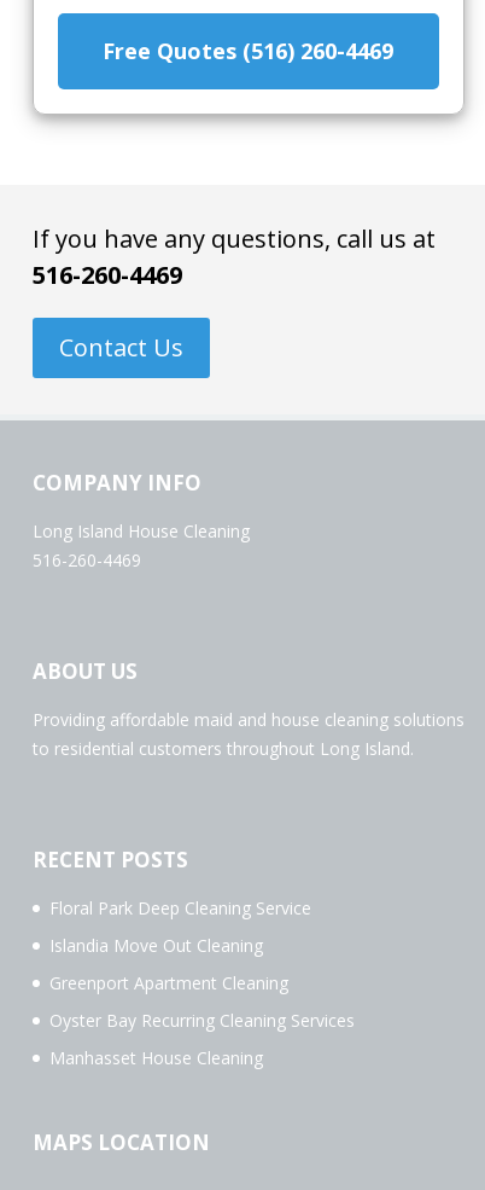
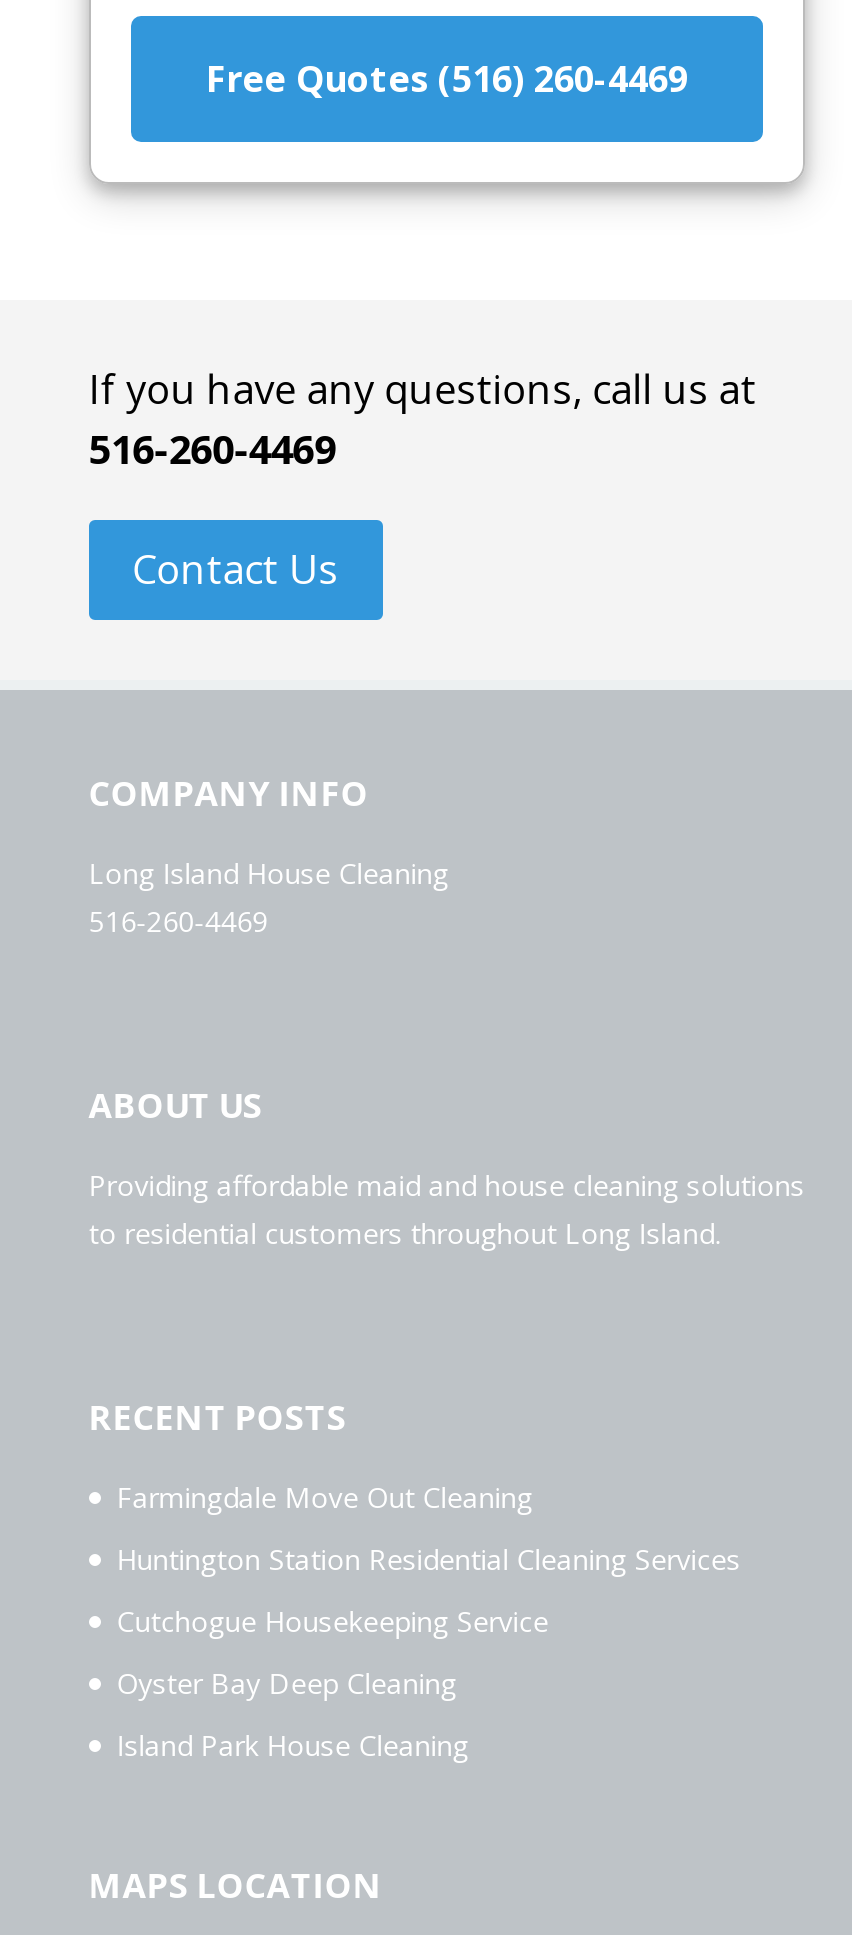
[49,897,311,920] Floral Park Deep Cleaning Service -> [117,1479,533,1517] Farmingdale Move Out Cleaning
[49,934,263,957] Islandia Move Out Cleaning -> [117,1541,741,1579] Huntington Station Residential Cleaning Services
[49,972,288,995] Greenport Apartment Cleaning -> [117,1603,549,1641] Cutchogue Housekeeping Service
[49,1009,354,1032] Oyster Bay Recurring Cleaning Services -> [117,1665,457,1703] Oyster Bay Deep Cleaning
[49,1047,263,1070] Manhasset House Cleaning -> [117,1727,469,1765] Island Park House Cleaning

